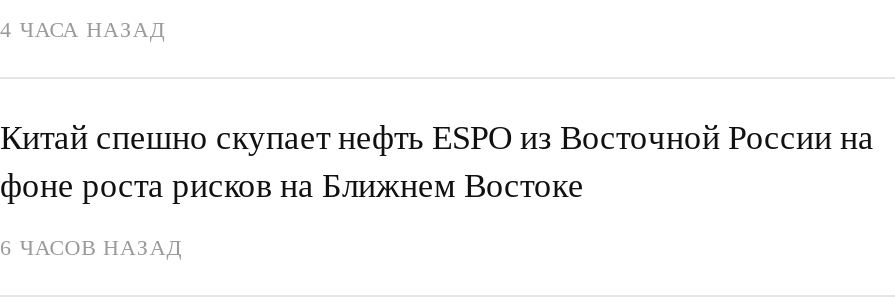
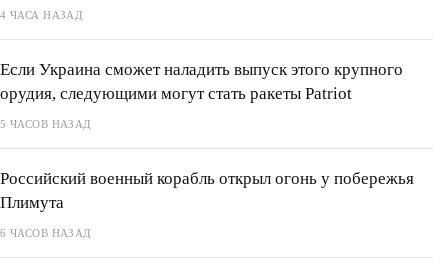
[0,118,874,204] Китай спешно скупает нефть ESPO из Восточной России на | фоне роста рисков на Ближнем Востоке -> [0,60,414,212] Если Украина сможет наладить выпуск этого крупного | орудия, следующими могут стать ракеты Patriot | 5 ЧАСОВ НАЗАД | Российский военный корабль открыл огонь у побережья | Плимута

